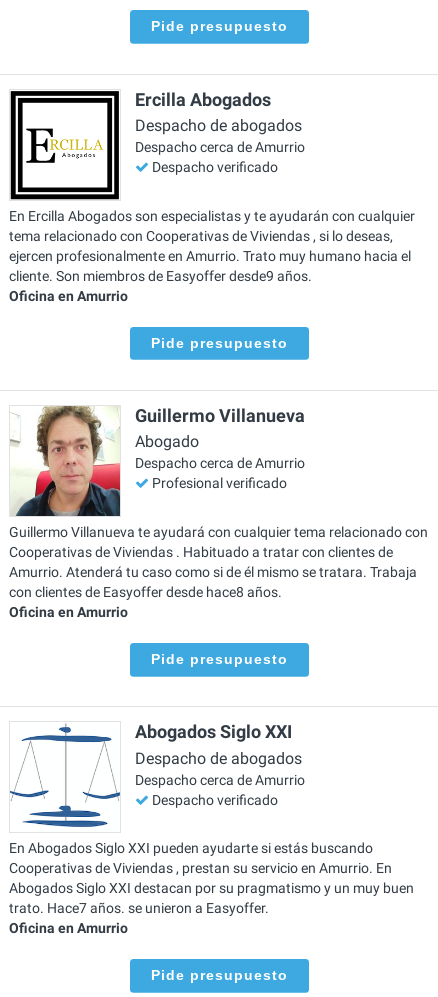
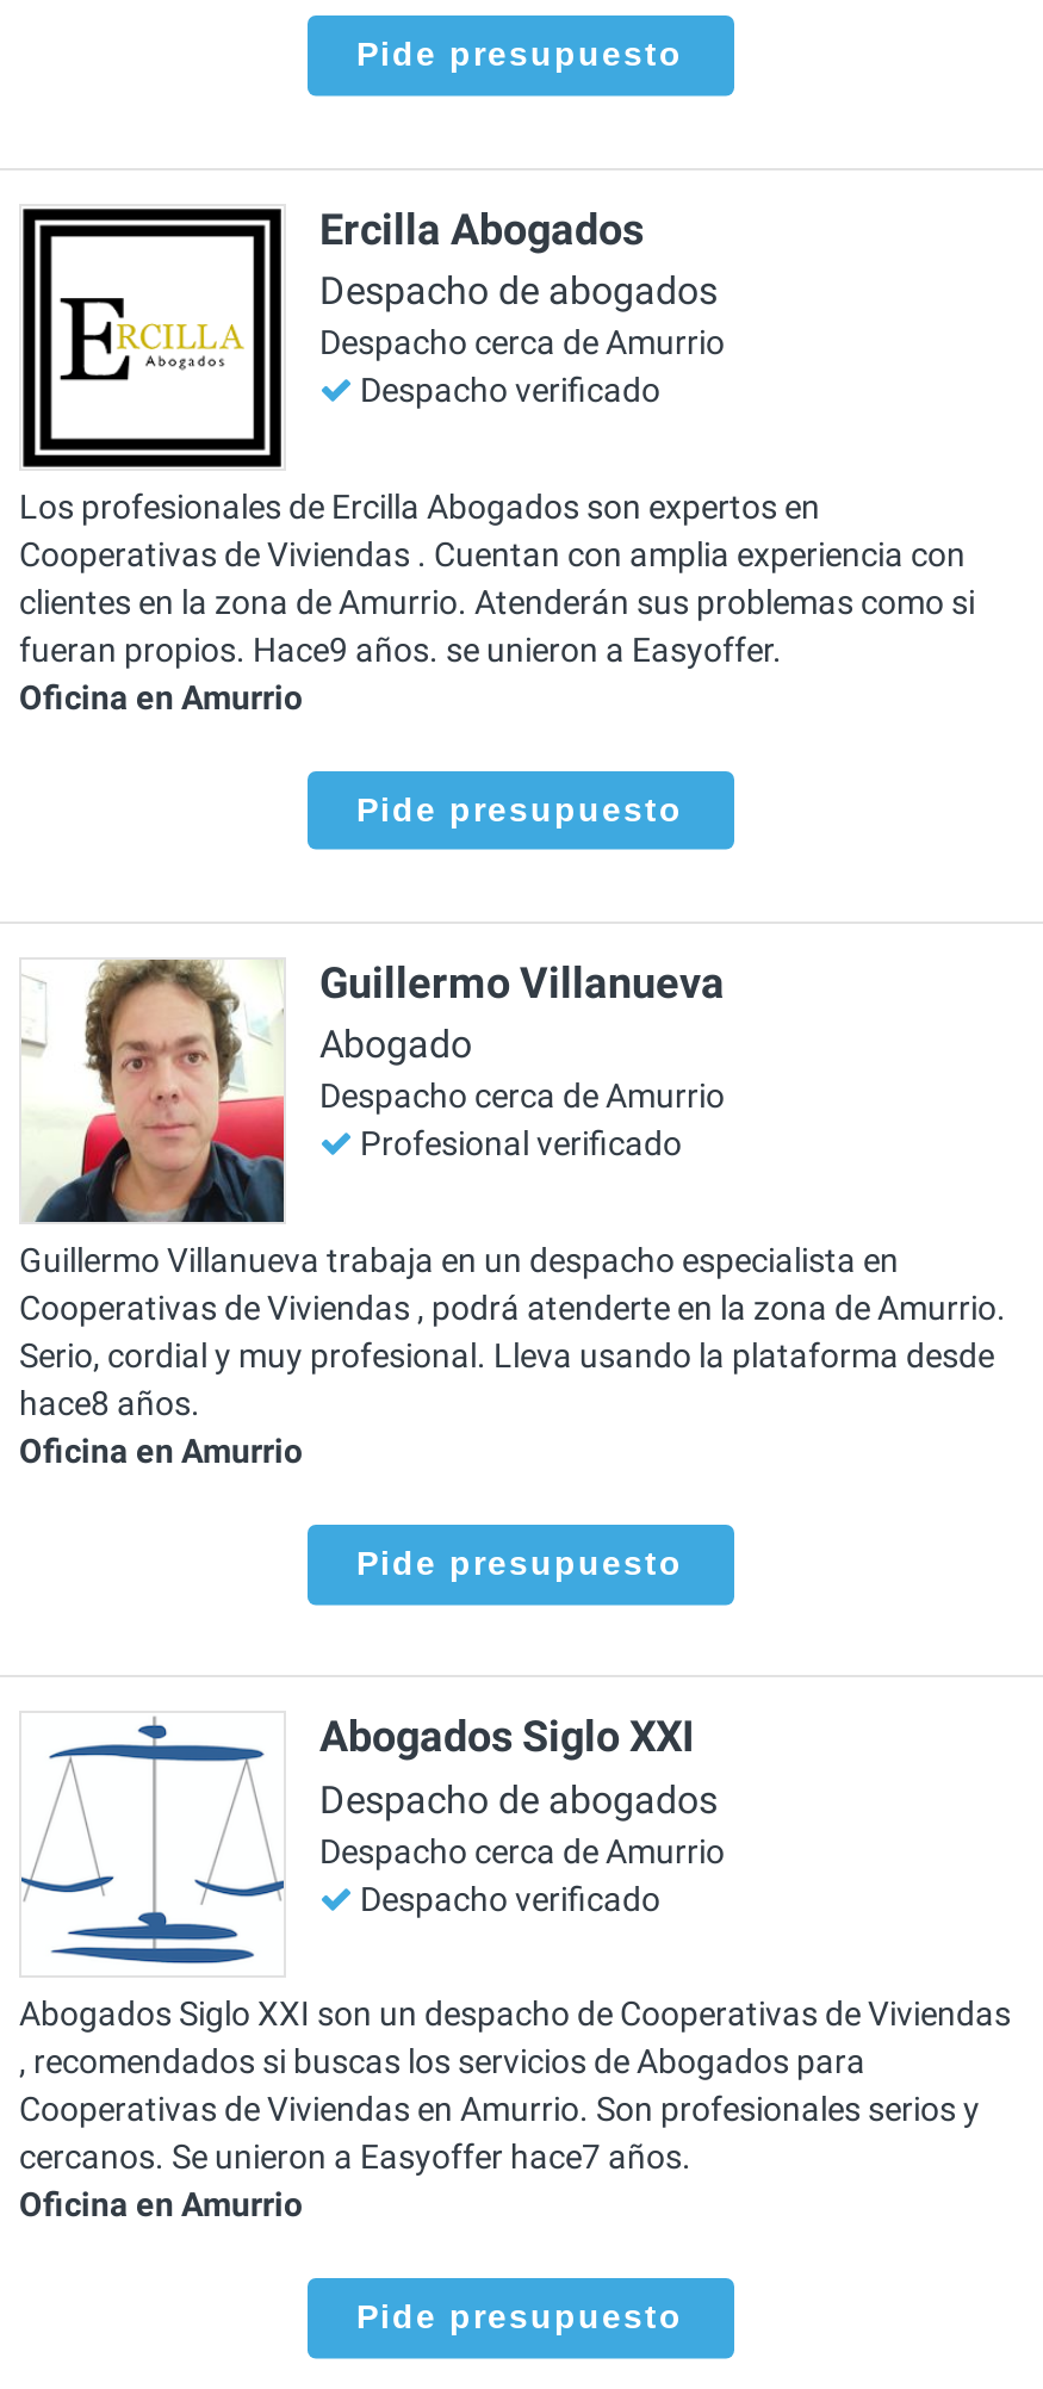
[9,208,415,284] En Ercilla Abogados son especialistas y te ayudarán con cualquier | tema relacionado con Cooperativas de Viviendas , si lo deseas, | ejercen profesionalmente en Amurrio. Trato muy humano hacia el | cliente. Son miembros de Easyoffer desde9 años. -> [19,487,975,668] Los profesionales de Ercilla Abogados son expertos en | Cooperativas de Viviendas . Cuentan con amplia experiencia con | clientes en la zona de Amurrio. Atenderán sus problemas como si | fueran propios. Hace9 años. se unieron a Easyoffer.
[9,524,428,600] Guillermo Villanueva te ayudará con cualquier tema relacionado con | Cooperativas de Viviendas . Habituado a tratar con clientes de | Amurrio. Atenderá tu caso como si de él mismo se tratara. Trabaja | con clientes de Easyoffer desde hace8 años. -> [19,1241,1006,1422] Guillermo Villanueva trabaja en un despacho especialista en | Cooperativas de Viviendas , podrá atenderte en la zona de Amurrio. | Serio, cordial y muy profesional. Lleva usando la plataforma desde | hace8 años.
[9,840,414,916] En Abogados Siglo XXI pueden ayudarte si estás buscando | Cooperativas de Viviendas , prestan su servicio en Amurrio. En | Abogados Siglo XXI destacan por su pragmatismo y un muy buen | trato. Hace7 años. se unieron a Easyoffer. -> [19,1995,1011,2176] Abogados Siglo XXI son un despacho de Cooperativas de Viviendas | , recomendados si buscas los servicios de Abogados para | Cooperativas de Viviendas en Amurrio. Son profesionales serios y | cercanos. Se unieron a Easyoffer hace7 años.

